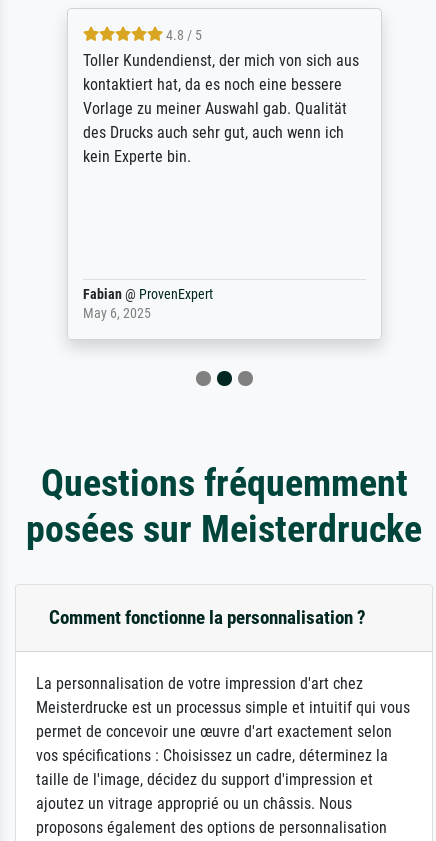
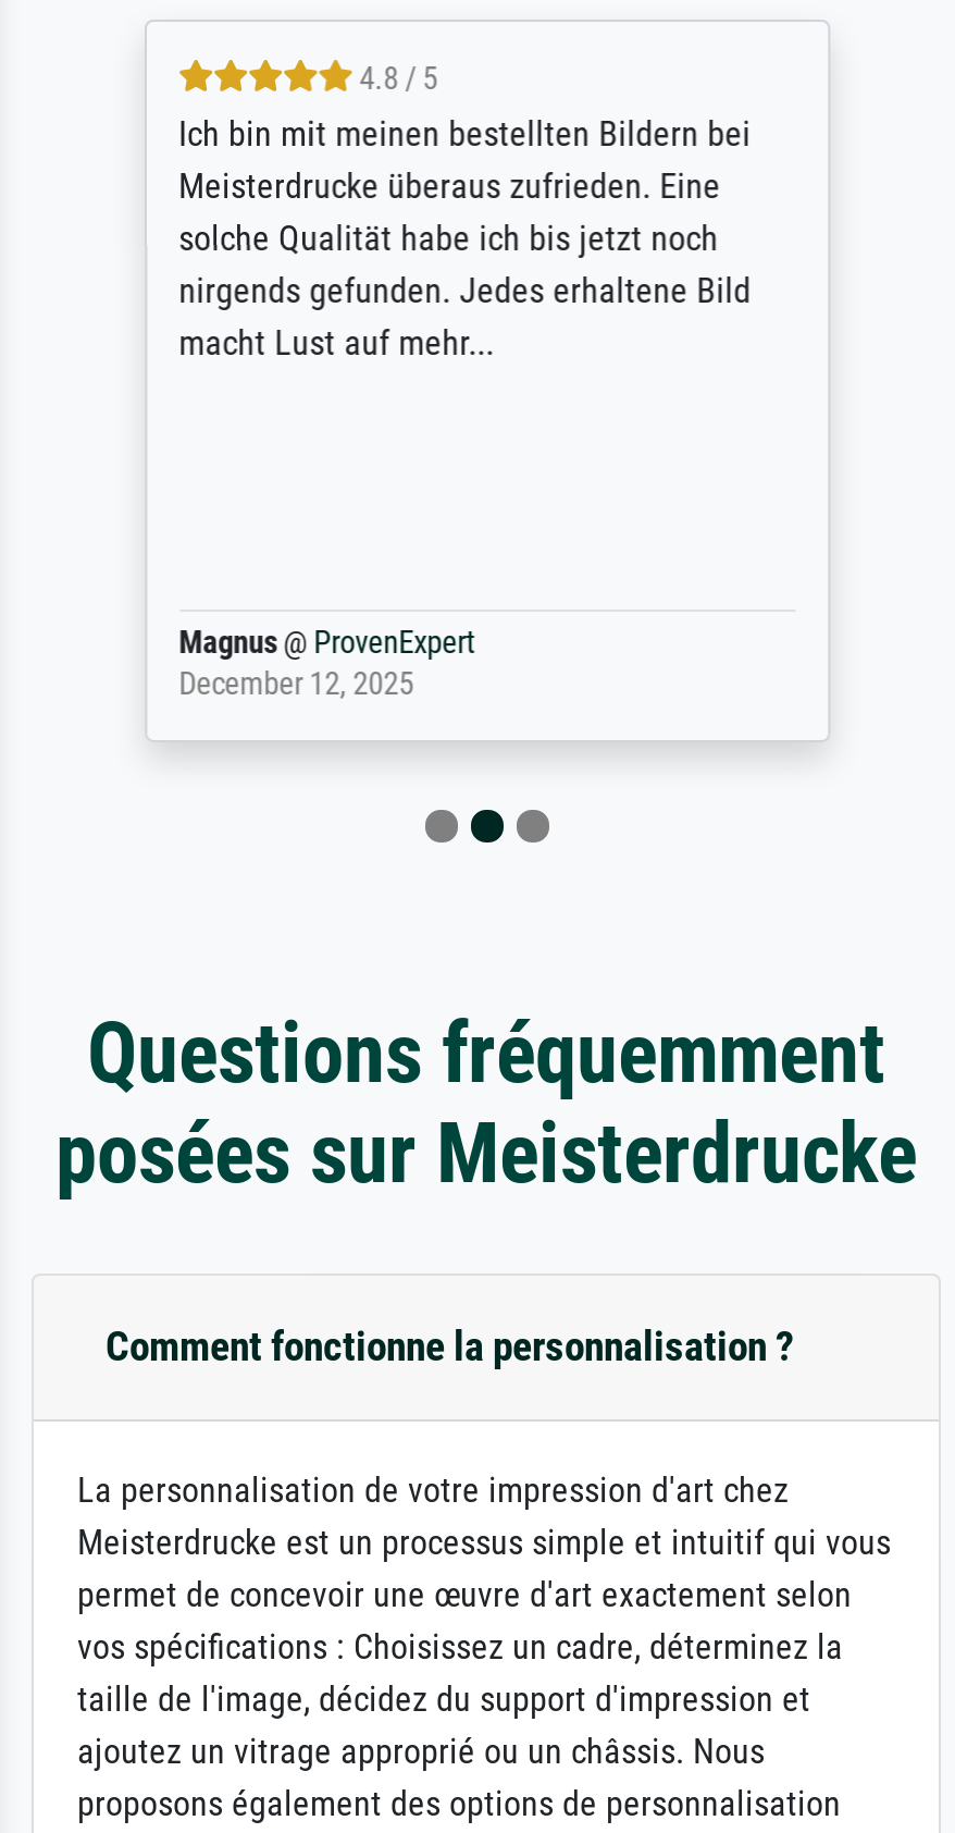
[82,51,358,166] Toller Kundendienst, der mich von sich aus | kontaktiert hat, da es noch eine bessere | Vorlage zu meiner Auswahl gab. Qualität | des Drucks auch sehr gut, auch wenn ich | kein Experte bin. -> [178,113,751,364] Ich bin mit meinen bestellten Bildern bei | Meisterdrucke überaus zufrieden. Eine | solche Qualität habe ich bis jetzt noch | nirgends gefunden. Jedes erhaltene Bild | macht Lust auf mehr...
[82,286,212,322] Fabian @ ProvenExpert | May 6, 2025 -> [178,625,474,703] Magnus @ ProvenExpert | December 12, 2025

